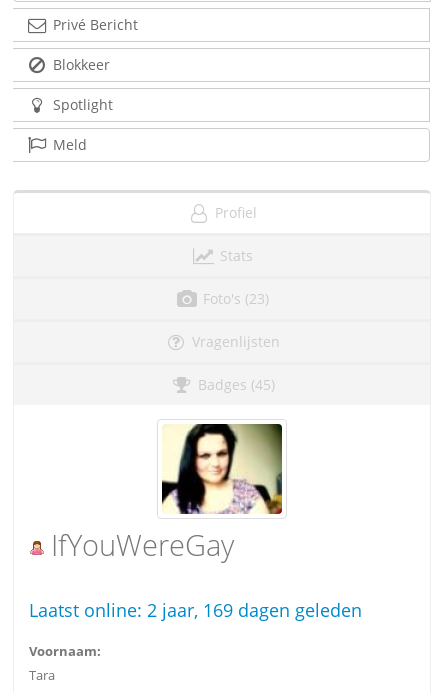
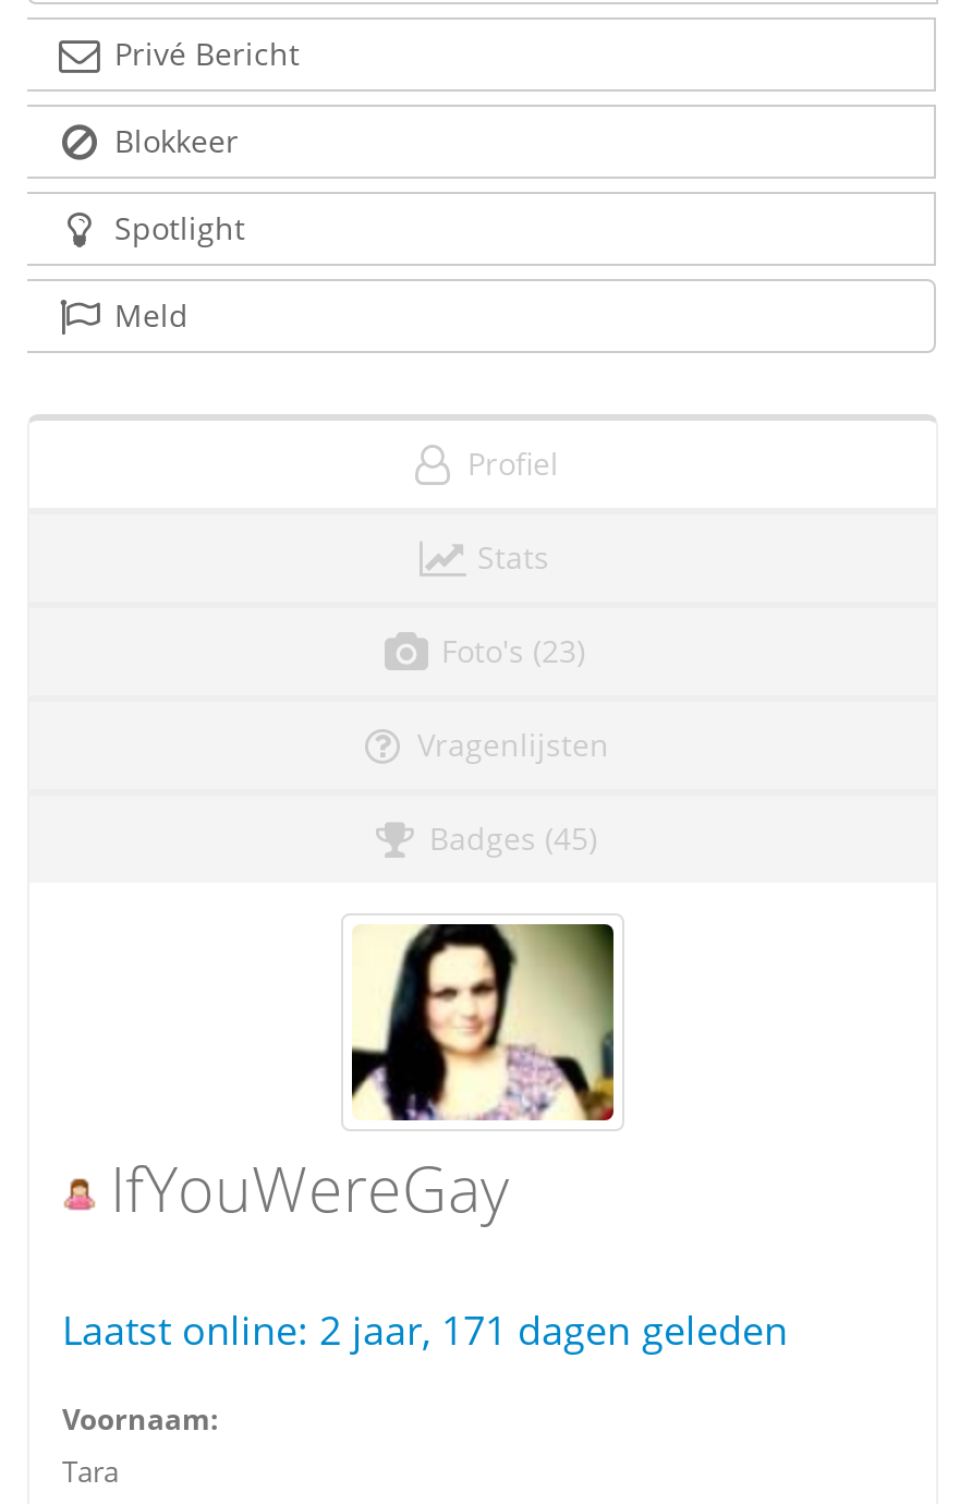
[29,598,362,622] Laatst online: 2 jaar, 169 dagen geleden -> [62,1303,788,1356] Laatst online: 2 jaar, 171 dagen geleden

